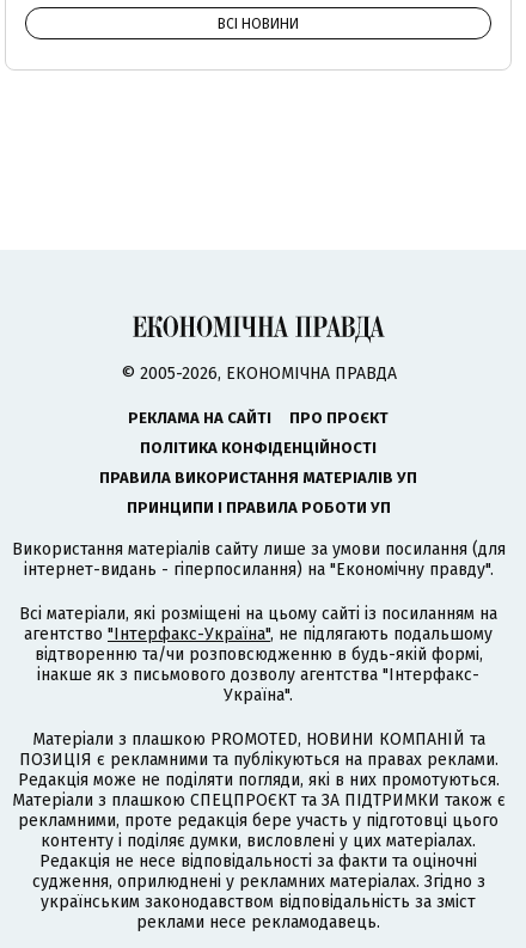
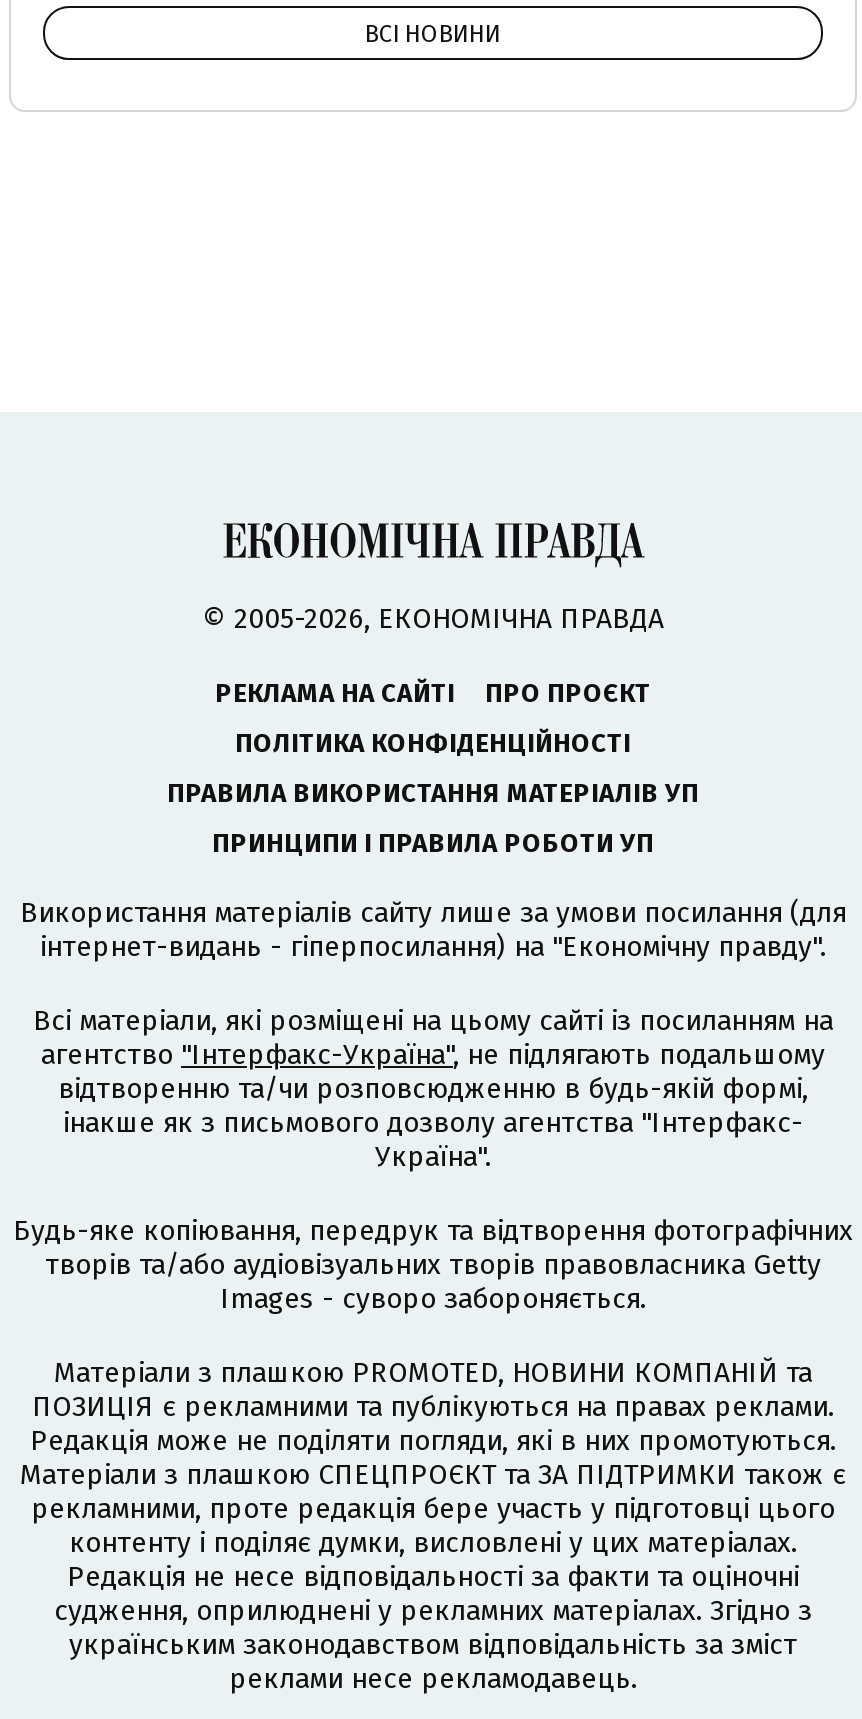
none -> [13,1214,853,1316] Будь-яке копіювання, передрук та відтворення фотографічних | творів та/або аудіовізуальних творів правовласника Getty | Images - суворо забороняється.

